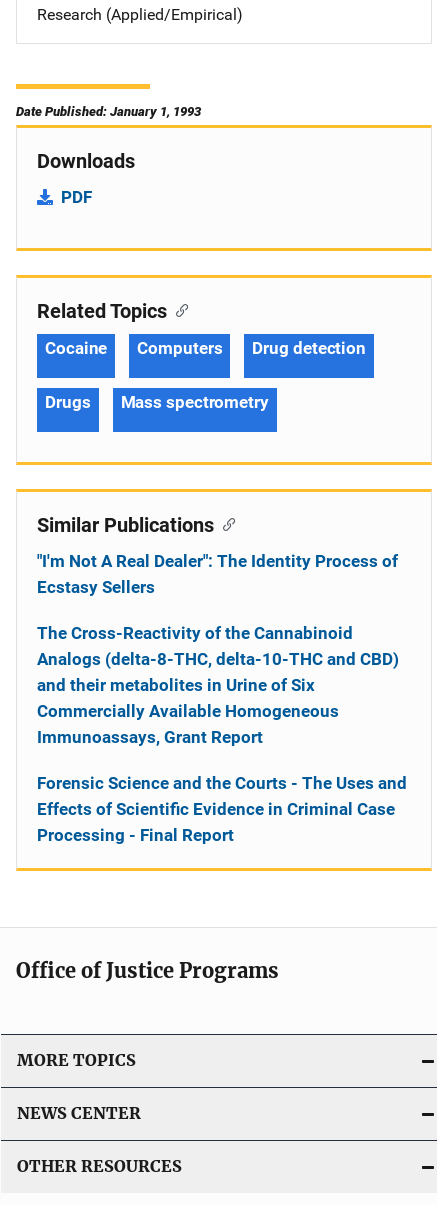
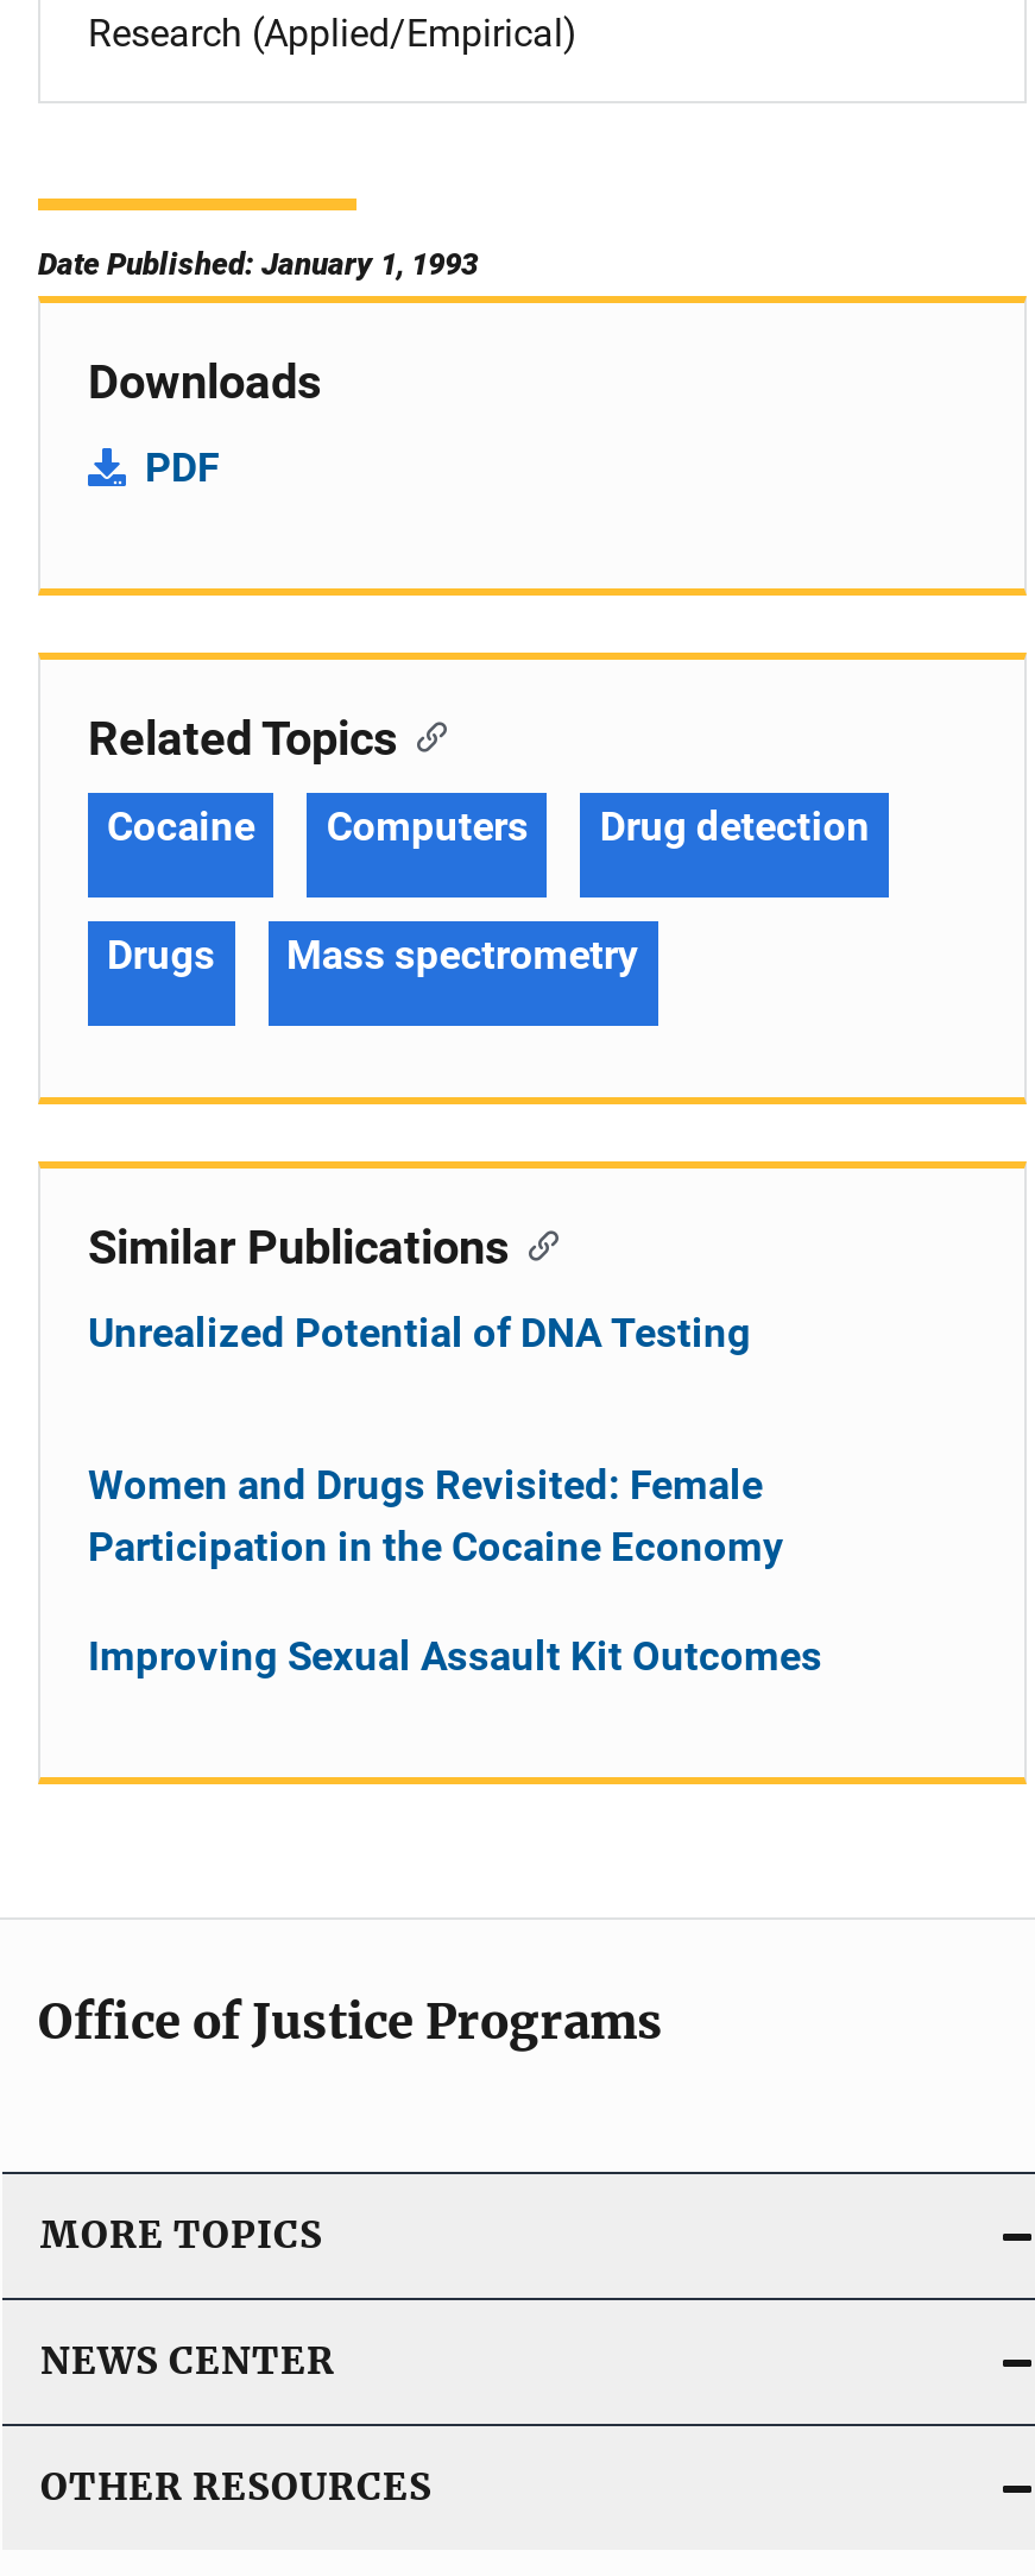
[37,551,398,597] "I'm Not A Real Dealer": The Identity Process of | Ecstasy Sellers -> [88,1308,751,1356] Unrealized Potential of DNA Testing
[37,623,399,747] The Cross-Reactivity of the Cannabinoid | Analogs (delta-8-THC, delta-10-THC and CBD) | and their metabolites in Urine of Six | Commercially Available Homogeneous | Immunoassays, Grant Report -> [88,1460,784,1570] Women and Drugs Revisited: Female | Participation in the Cocaine Economy
[37,773,407,845] Forensic Science and the Courts - The Uses and | Effects of Scientific Evidence in Criminal Case | Processing - Final Report -> [88,1632,822,1679] Improving Sexual Assault Kit Outcomes

